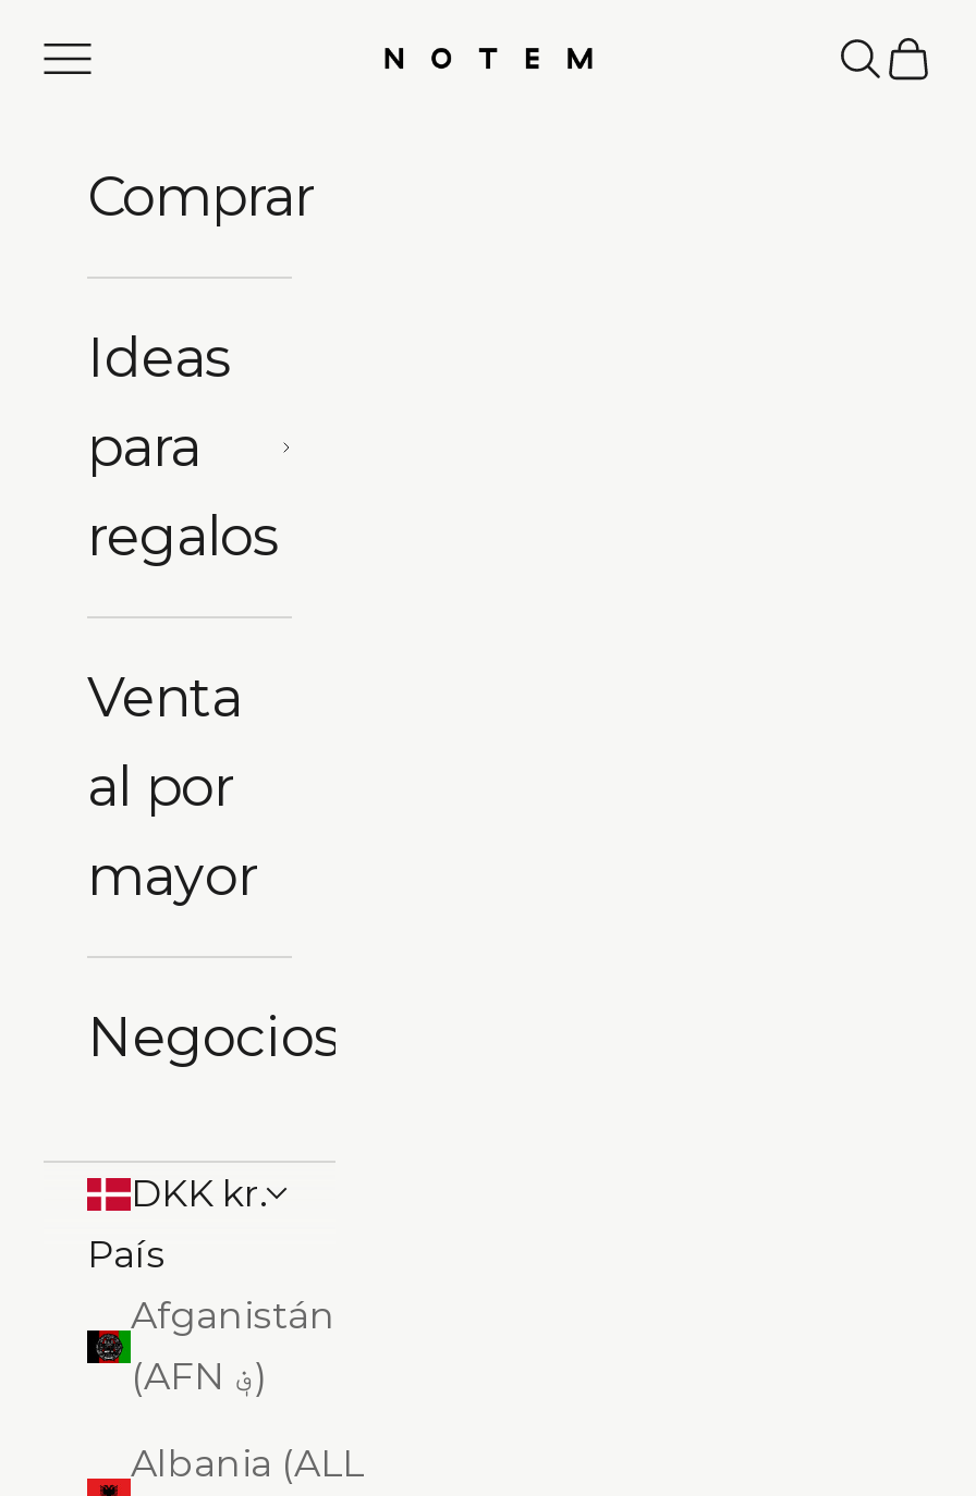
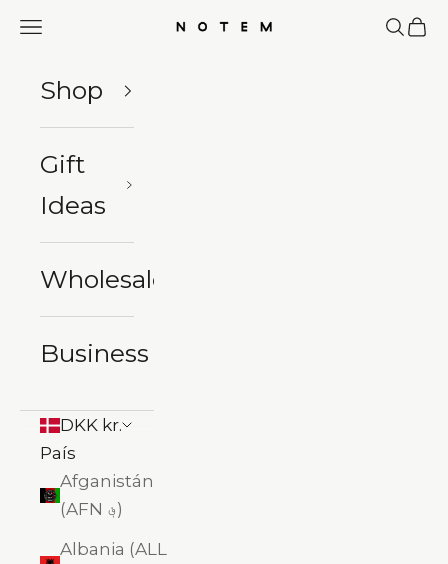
[87,163,314,229] Comprar -> [40,75,103,179] Shop | Gift
moved [87,324,231,390] -> [40,190,106,220]: Ideas
[87,414,340,1069] para | regalos | Venta | al por | mayor | Negocios -> [40,264,167,368] Wholesale | Business

